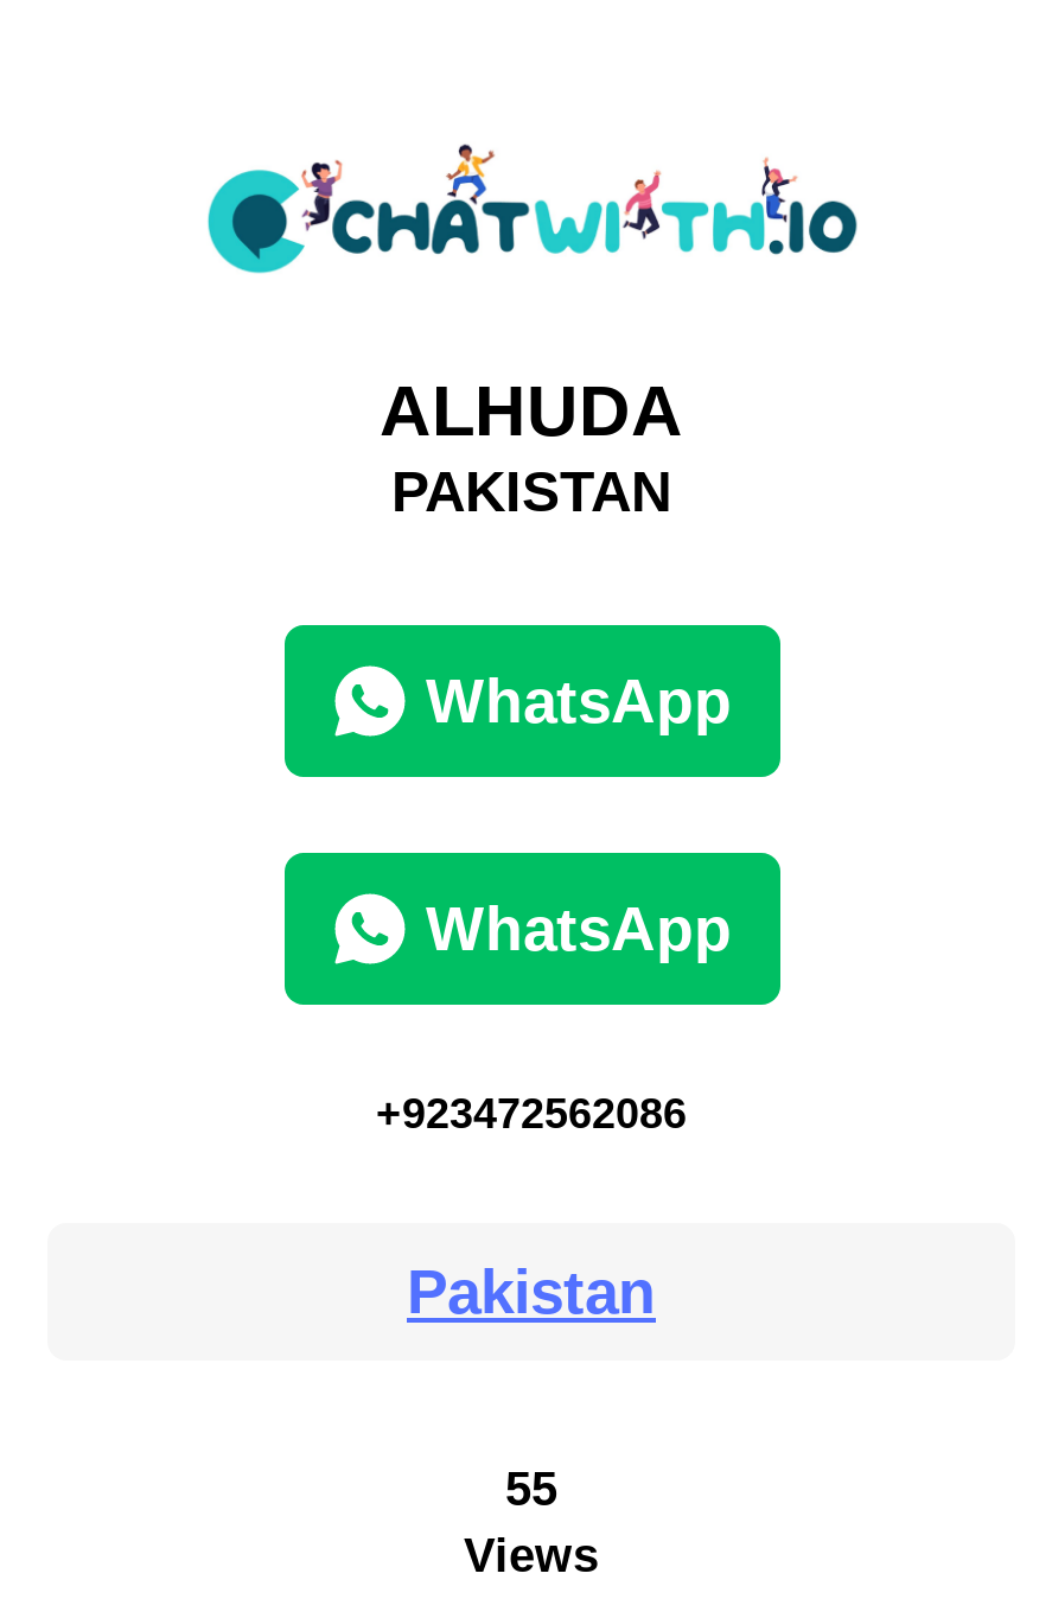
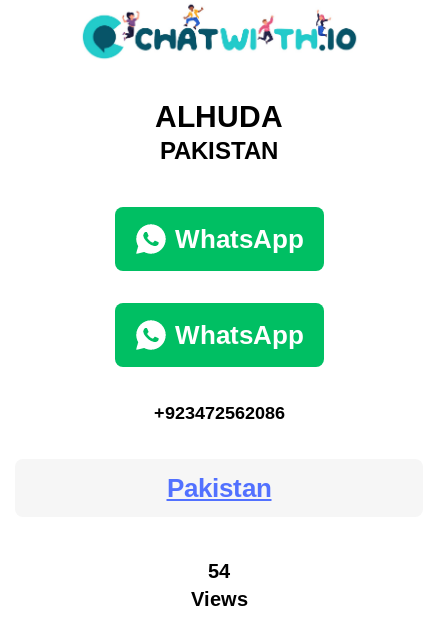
[505,1462,557,1514] 55 -> [208,560,230,582] 54

